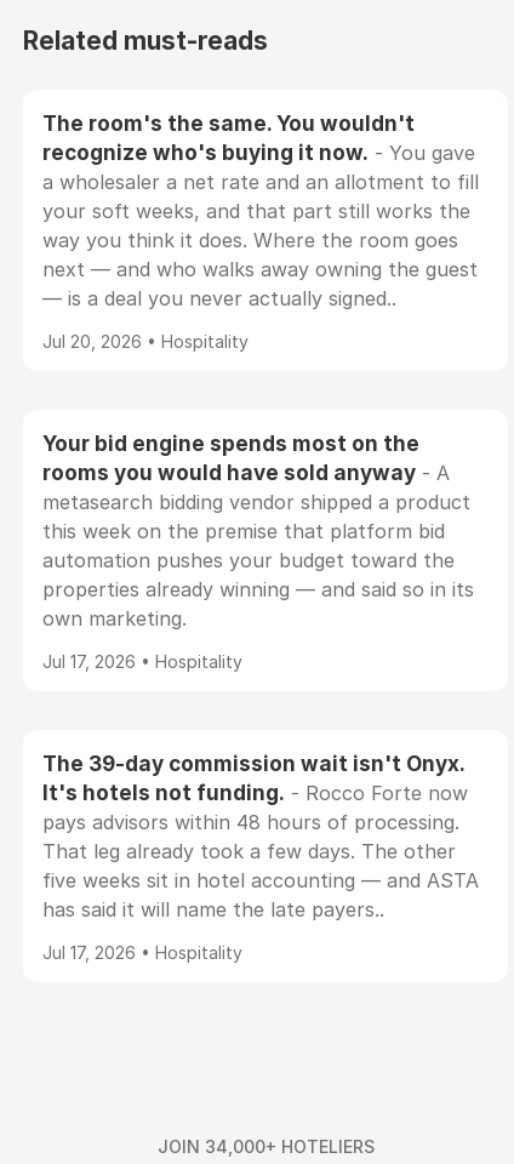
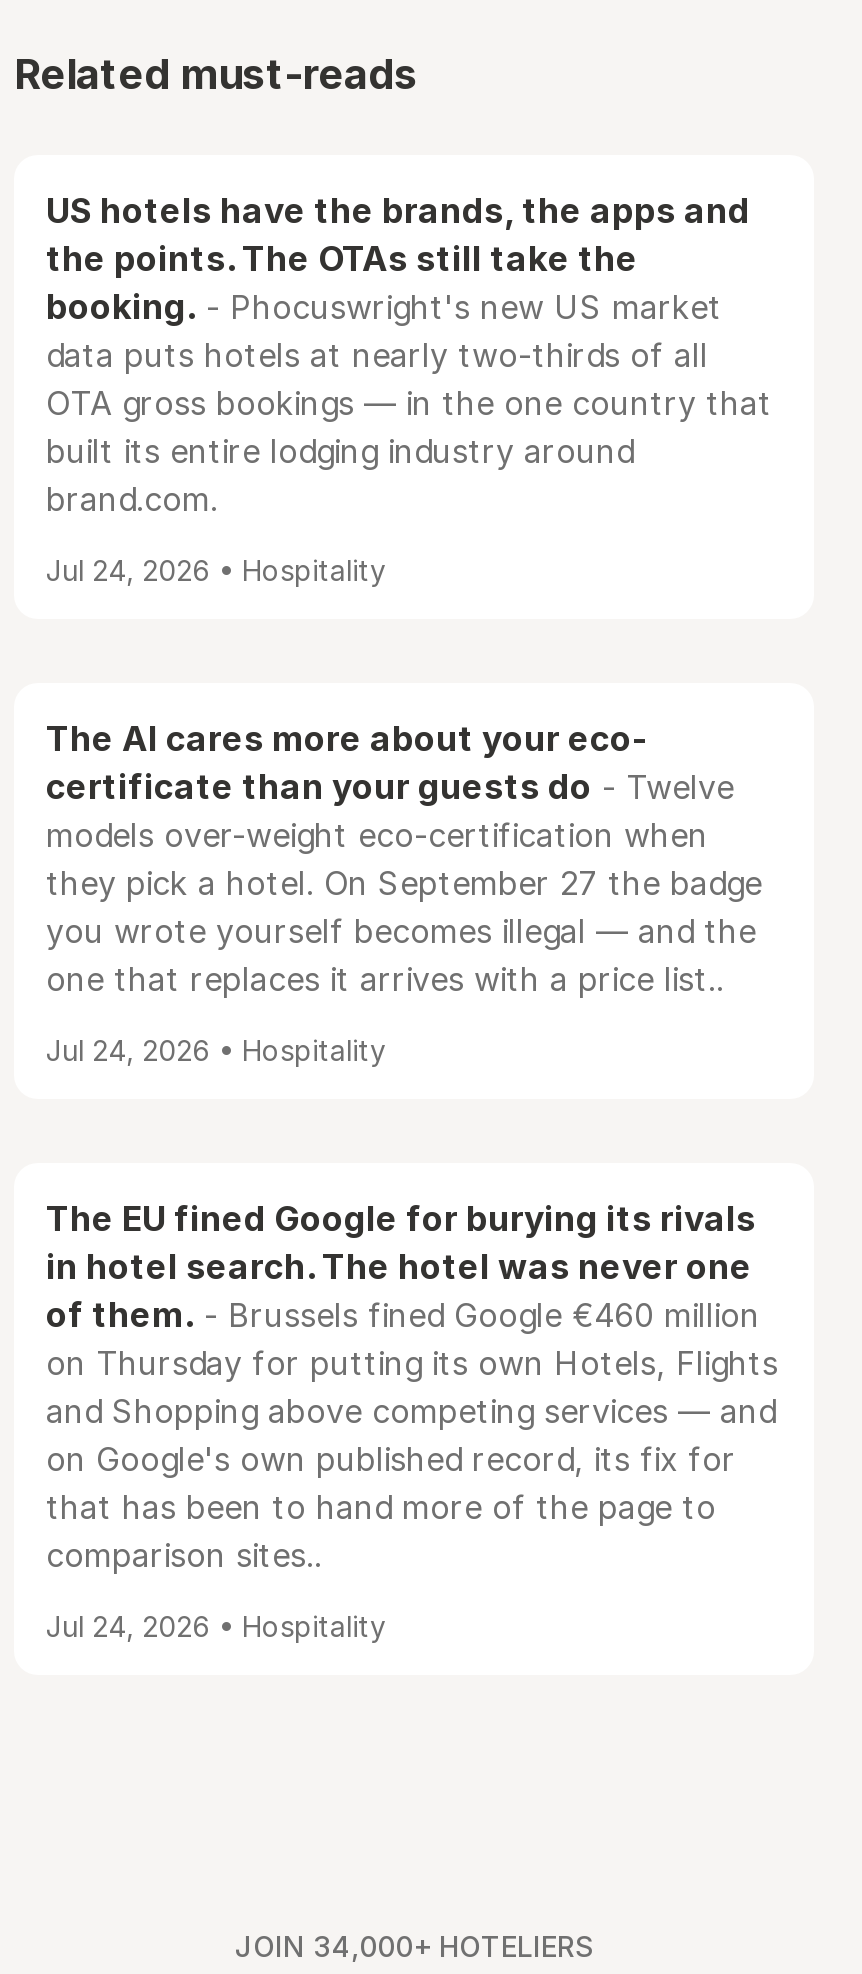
[42,110,479,310] The room's the same. You wouldn't | recognize who's buying it now. - You gave | a wholesaler a net rate and an allotment to fill | your soft weeks, and that part still works the | way you think it does. Where the room goes | next — and who walks away owning the guest | — is a deal you never actually signed.. -> [46,189,772,519] US hotels have the brands, the apps and | the points. The OTAs still take the | booking. - Phocuswright's new US market | data puts hotels at nearly two-thirds of all | OTA gross bookings — in the one country that | built its entire lodging industry around | brand.com.
[42,331,249,352] Jul 20, 2026 • Hospitality -> [46,553,386,587] Jul 24, 2026 • Hospitality
[42,430,474,630] Your bid engine spends most on the | rooms you would have sold anyway - A | metasearch bidding vendor shipped a product | this week on the premise that platform bid | automation pushes your budget toward the | properties already winning — and said so in its | own marketing. -> [46,717,762,999] The AI cares more about your eco- | certificate than your guests do - Twelve | models over-weight eco-certification when | they pick a hotel. On September 27 the badge | you wrote yourself becomes illegal — and the | one that replaces it arrives with a price list..
[42,651,242,672] Jul 17, 2026 • Hospitality -> [46,1033,386,1067] Jul 24, 2026 • Hospitality
[42,751,479,921] The 39-day commission wait isn't Onyx. | It's hotels not funding. - Rocco Forte now | pays advisors within 48 hours of processing. | That leg already took a few days. The other | five weeks sit in hotel accounting — and ASTA | has said it will name the late payers.. -> [46,1197,778,1575] The EU fined Google for burying its rivals | in hotel search. The hotel was never one | of them. - Brussels fined Google €460 million | on Thursday for putting its own Hotels, Flights | and Shopping above competing services — and | on Google's own published record, its fix for | that has been to hand more of the page to | comparison sites..
[42,942,242,963] Jul 17, 2026 • Hospitality -> [46,1609,386,1643] Jul 24, 2026 • Hospitality

